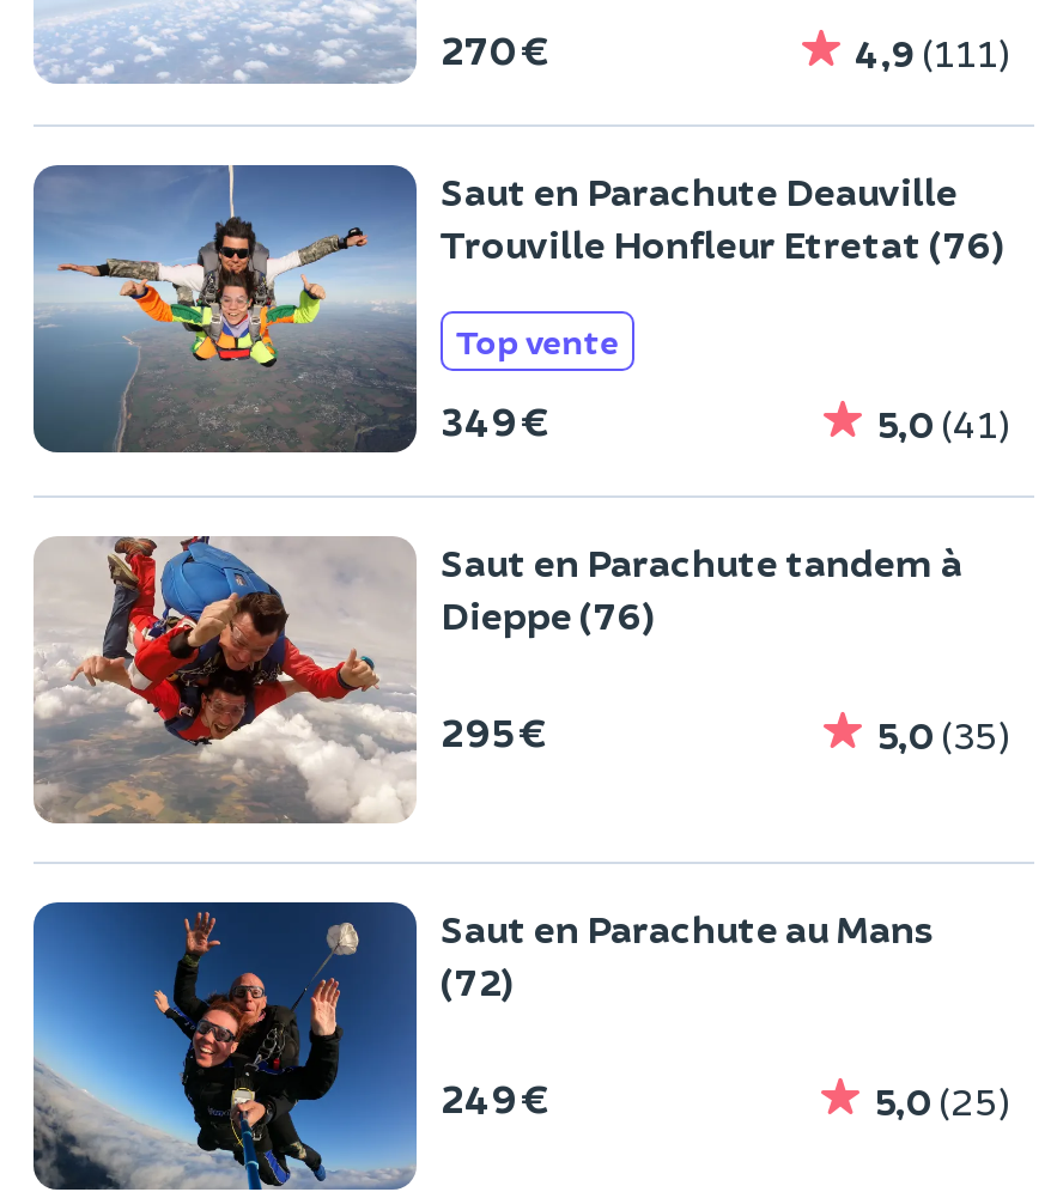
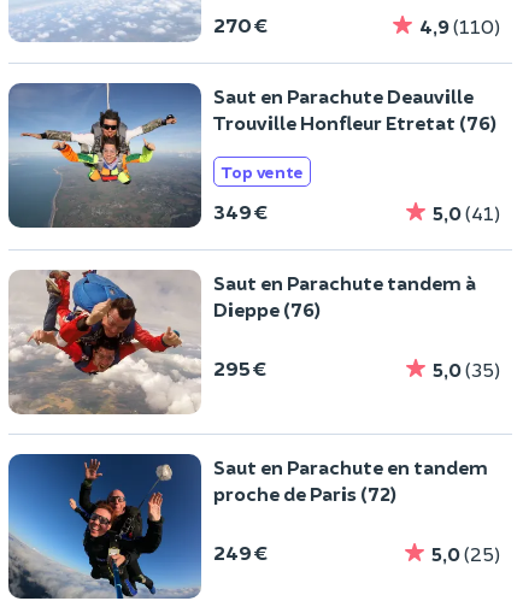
[855,30,1010,75] 4,9 (111) -> [419,15,500,38] 4,9 (110)
[441,904,934,1002] Saut en Parachute au Mans | (72) -> [213,455,488,504] Saut en Parachute en tandem | proche de Paris (72)

